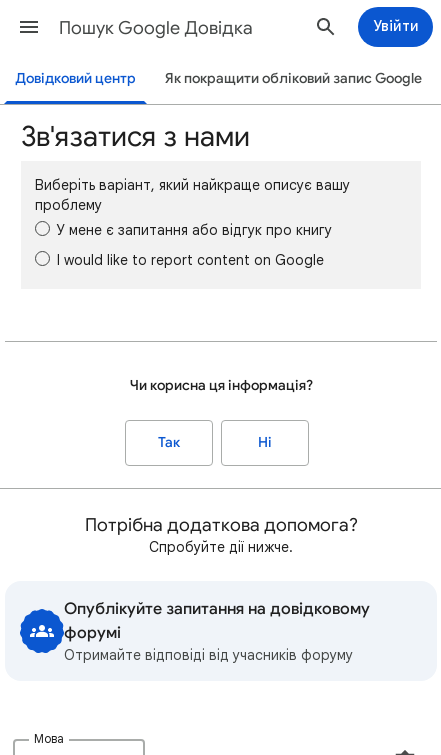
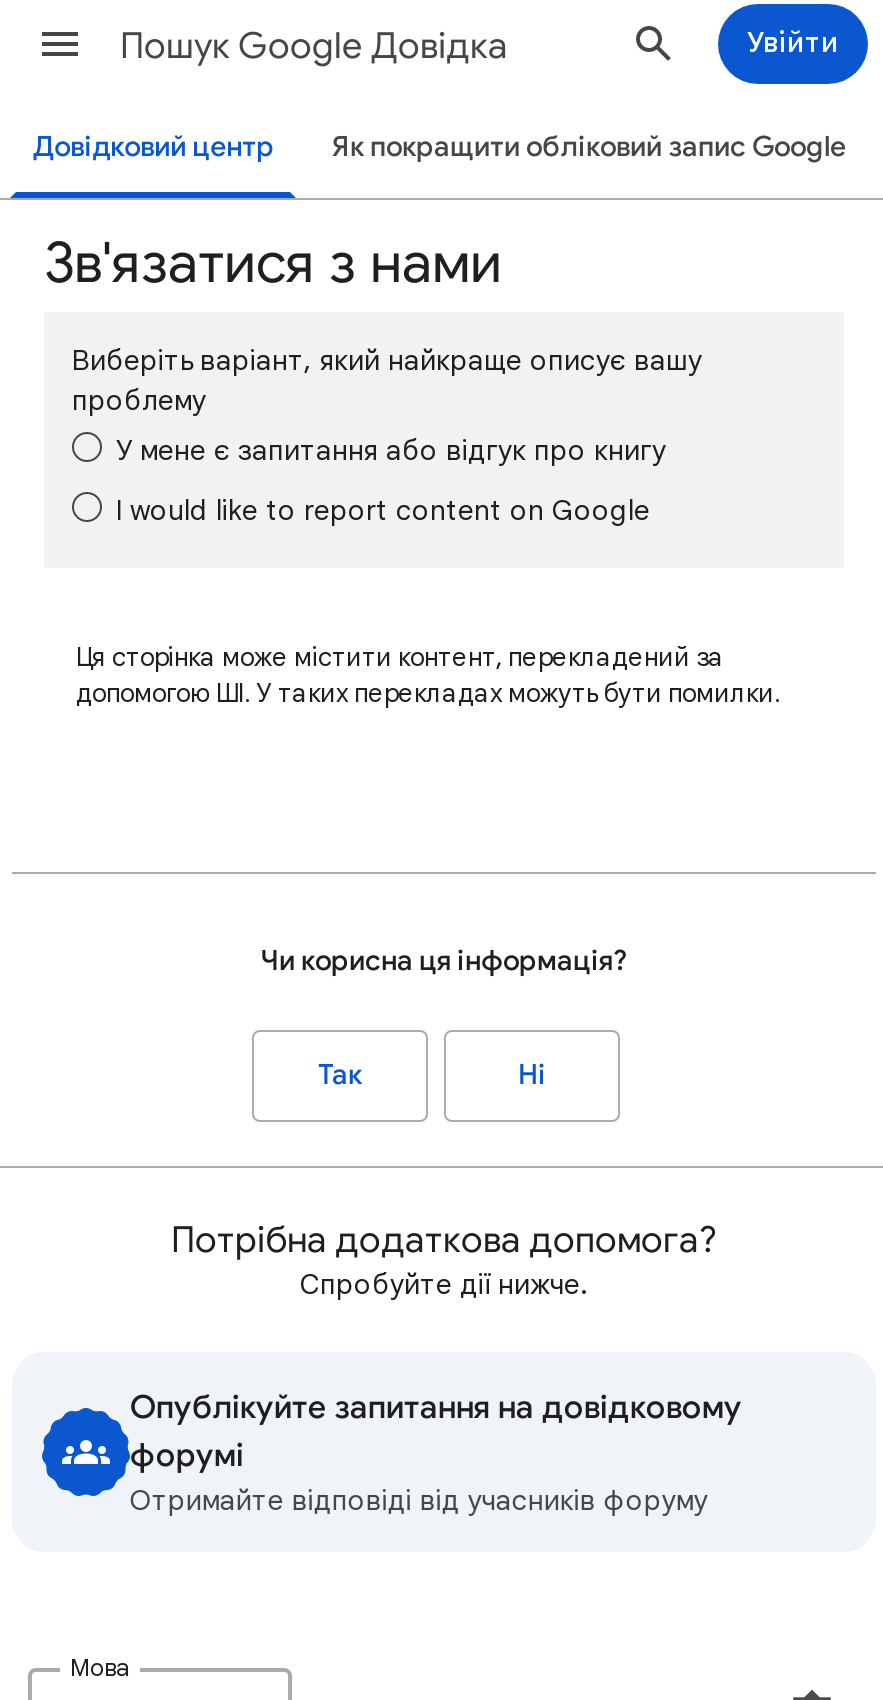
none -> [76,640,780,710] Ця сторінка може містити контент, перекладений за | допомогою ШІ. У таких перекладах можуть бути помилки.

